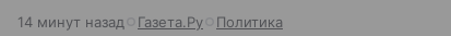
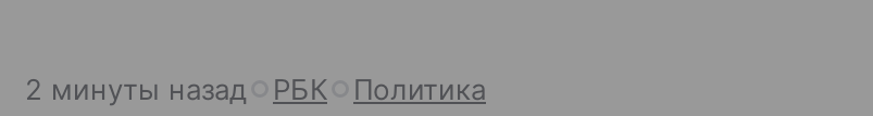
[17,13,203,30] 14 минут назад | Газета.Ру -> [25,72,327,107] 2 минуты назад | РБК

